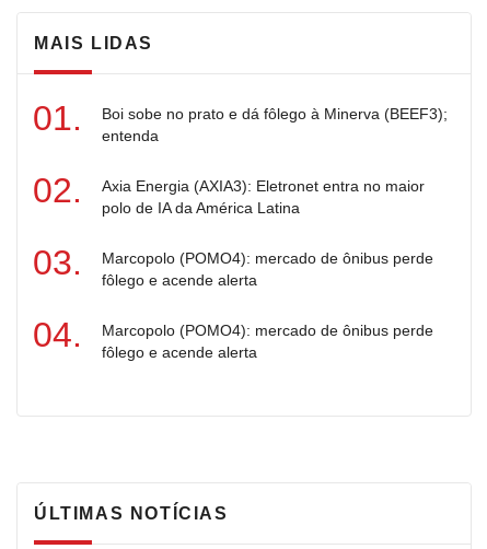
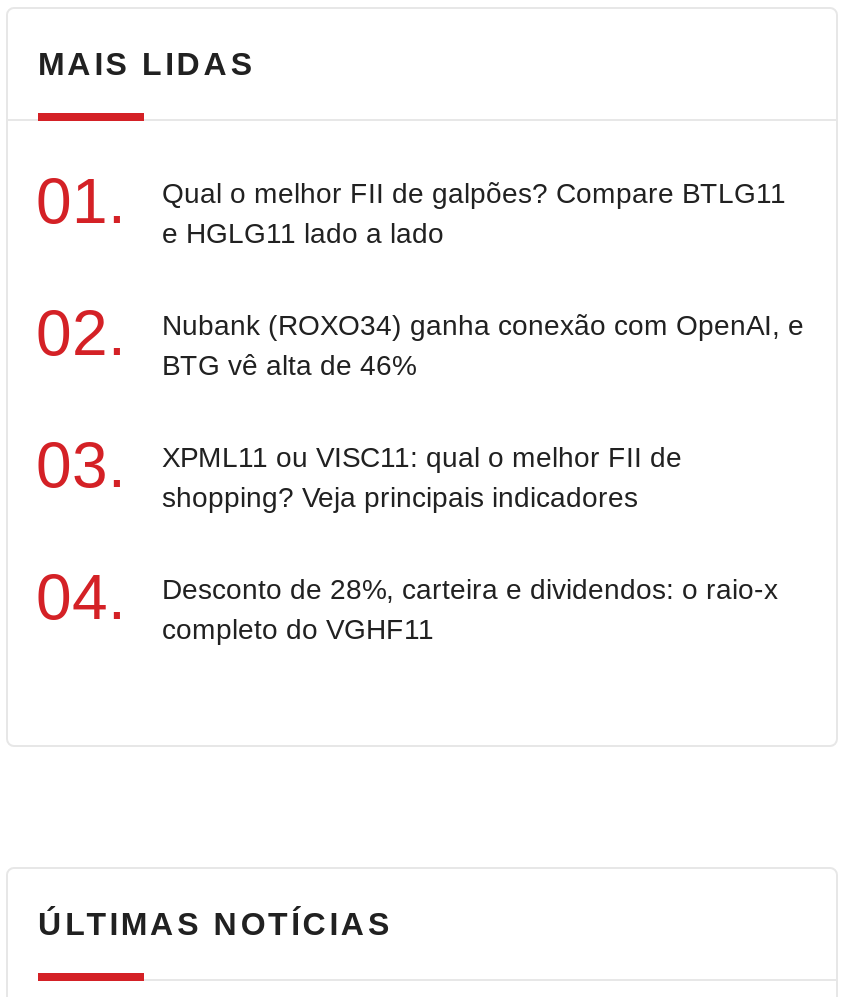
[102,105,448,144] Boi sobe no prato e dá fôlego à Minerva (BEEF3); | entenda -> [162,177,786,249] Qual o melhor FII de galpões? Compare BTLG11 | e HGLG11 lado a lado
[102,177,425,217] Axia Energia (AXIA3): Eletronet entra no maior | polo de IA da América Latina -> [162,309,804,381] Nubank (ROXO34) ganha conexão com OpenAI, e | BTG vê alta de 46%
[102,249,433,289] Marcopolo (POMO4): mercado de ônibus perde | fôlego e acende alerta -> [162,441,682,513] XPML11 ou VISC11: qual o melhor FII de | shopping? Veja principais indicadores
[102,322,433,361] Marcopolo (POMO4): mercado de ônibus perde | fôlego e acende alerta -> [162,573,778,645] Desconto de 28%, carteira e dividendos: o raio-x | completo do VGHF11

